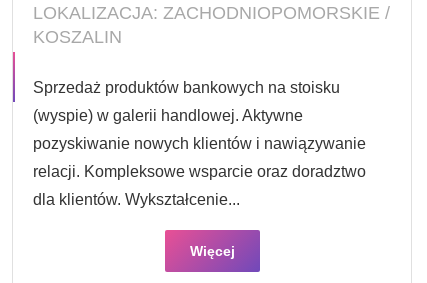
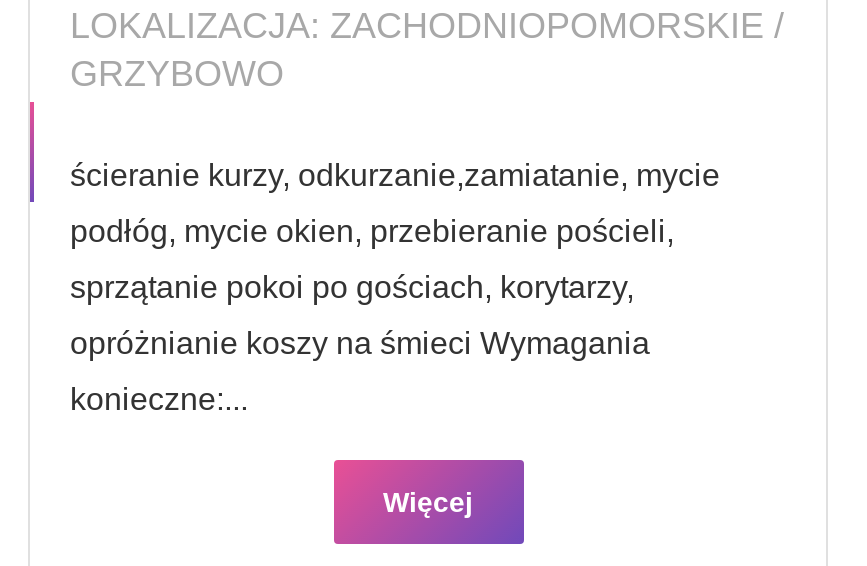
[33,27,122,47] KOSZALIN -> [70,54,284,94] GRZYBOWO
[33,79,340,96] Sprzedaż produktów bankowych na stoisku -> [70,158,720,192] ścieranie kurzy, odkurzanie,zamiatanie, mycie
[33,107,303,124] (wyspie) w galerii handlowej. Aktywne -> [70,214,674,248] podłóg, mycie okien, przebieranie pościeli,
[33,135,366,152] pozyskiwanie nowych klientów i nawiązywanie -> [70,270,634,304] sprzątanie pokoi po gościach, korytarzy,
[33,163,366,180] relacji. Kompleksowe wsparcie oraz doradztwo -> [70,326,650,360] opróżnianie koszy na śmieci Wymagania
[33,191,240,208] dla klientów. Wykształcenie... -> [70,382,248,416] konieczne:...

